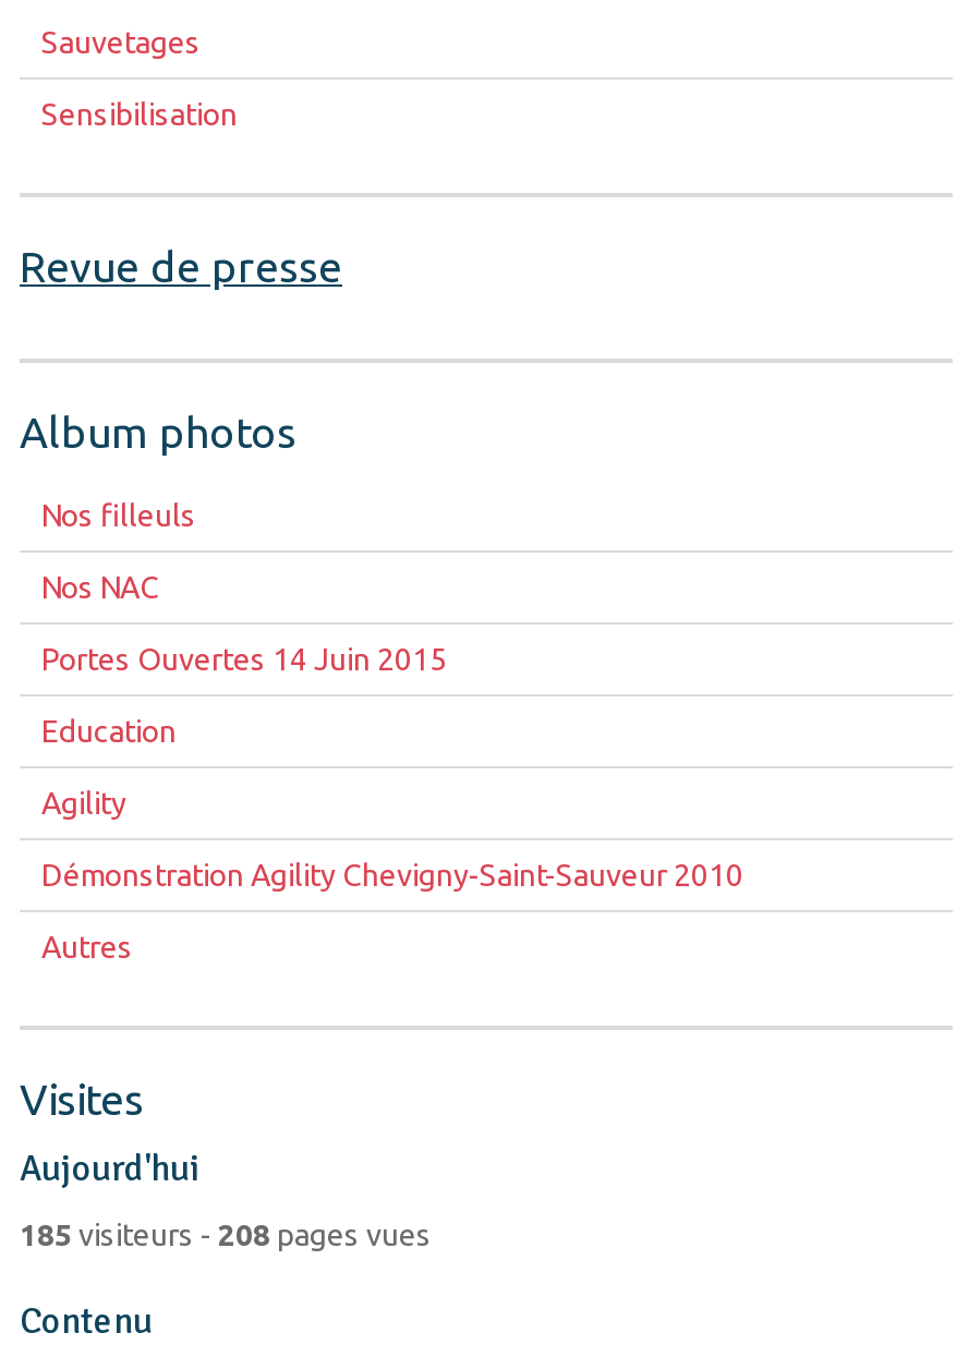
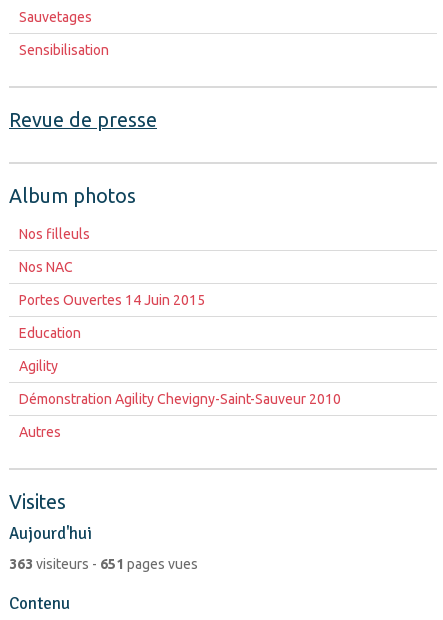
[20,1217,432,1252] 185 visiteurs - 208 pages vues -> [9,556,198,572] 363 visiteurs - 651 pages vues

